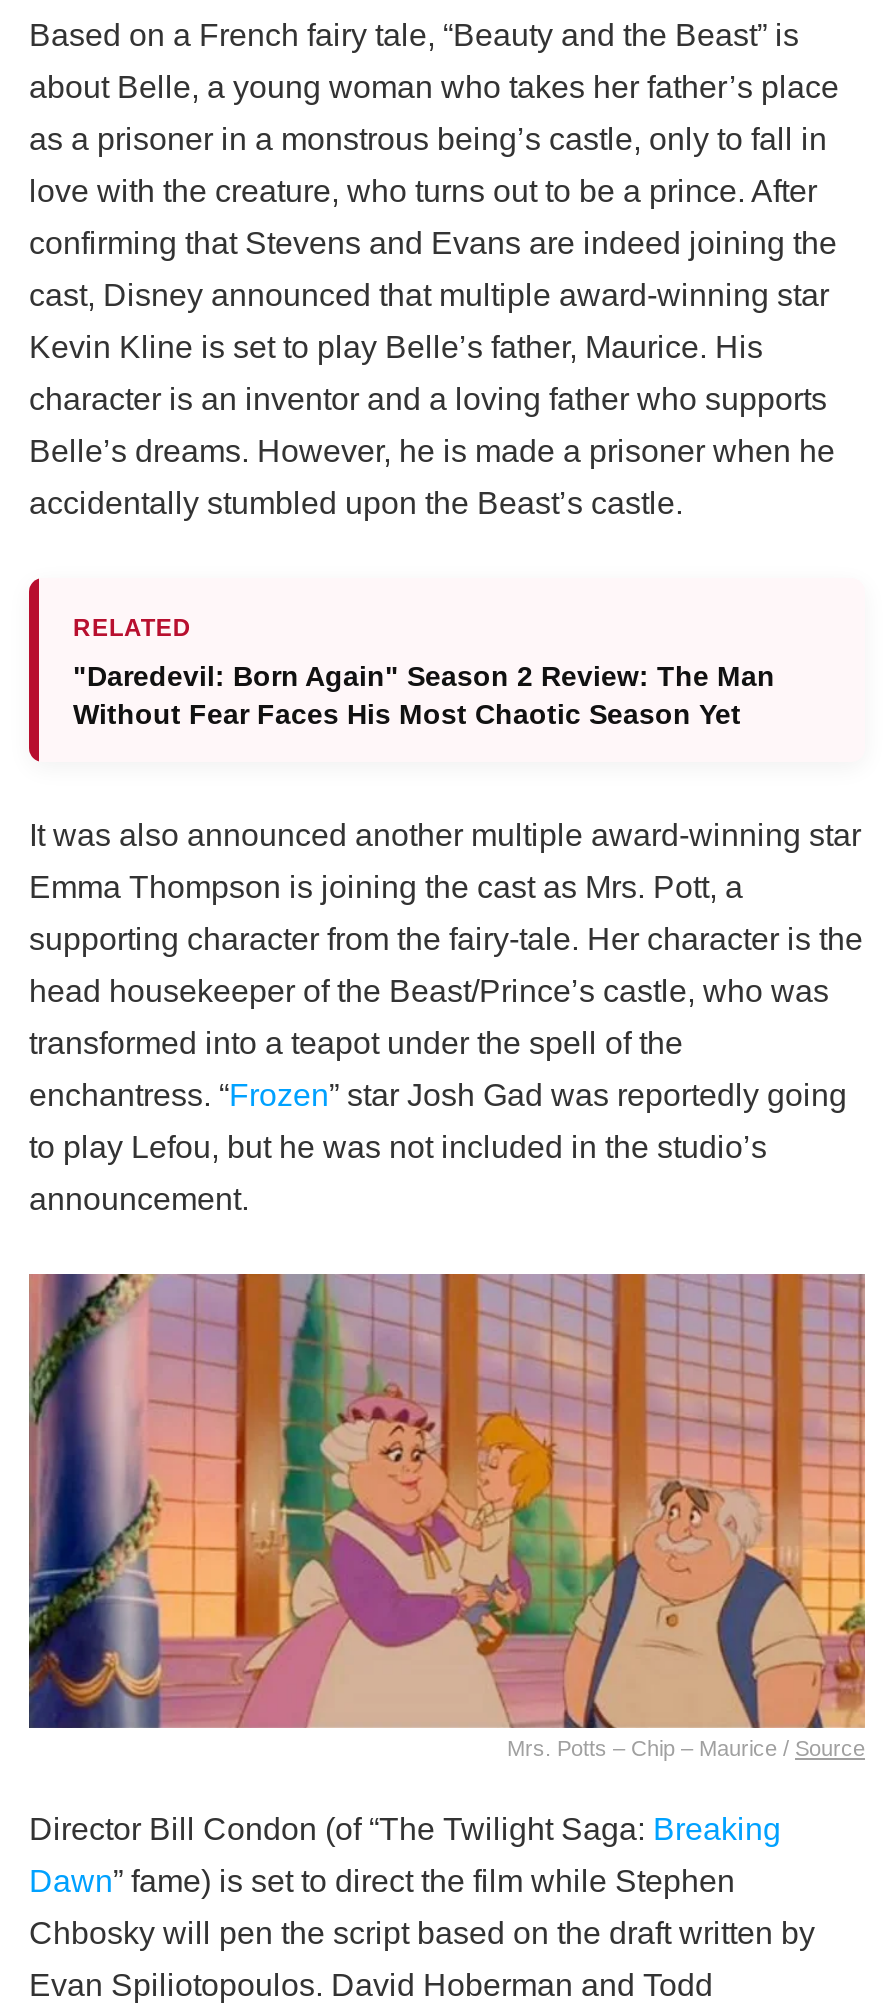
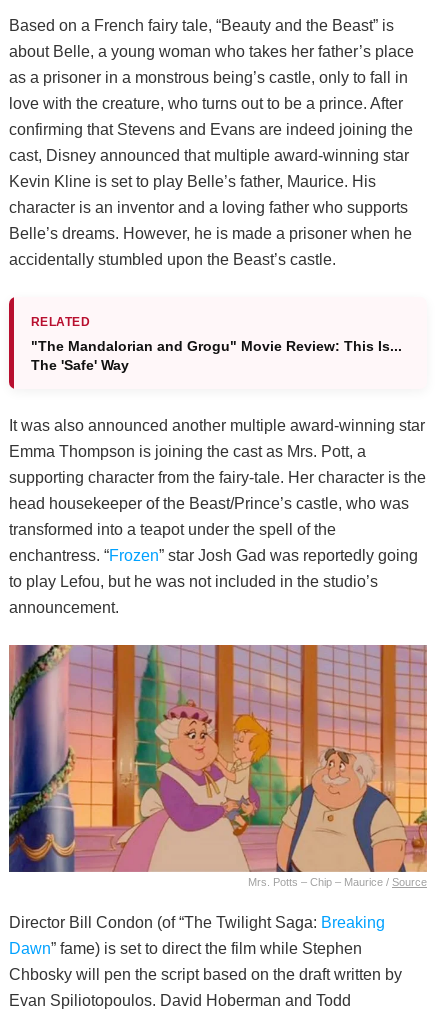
[73,659,775,729] "Daredevil: Born Again" Season 2 Review: The Man | Without Fear Faces His Most Chaotic Season Yet -> [31,338,402,373] "The Mandalorian and Grogu" Movie Review: This Is... | The 'Safe' Way

